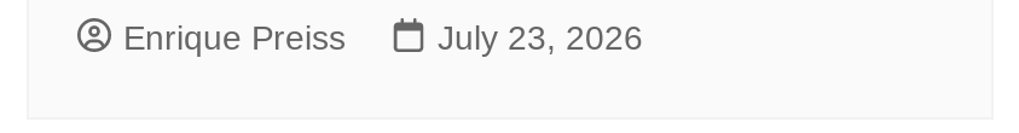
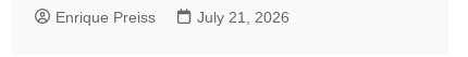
[438,19,643,58] July 23, 2026 -> [197,9,290,26] July 21, 2026

